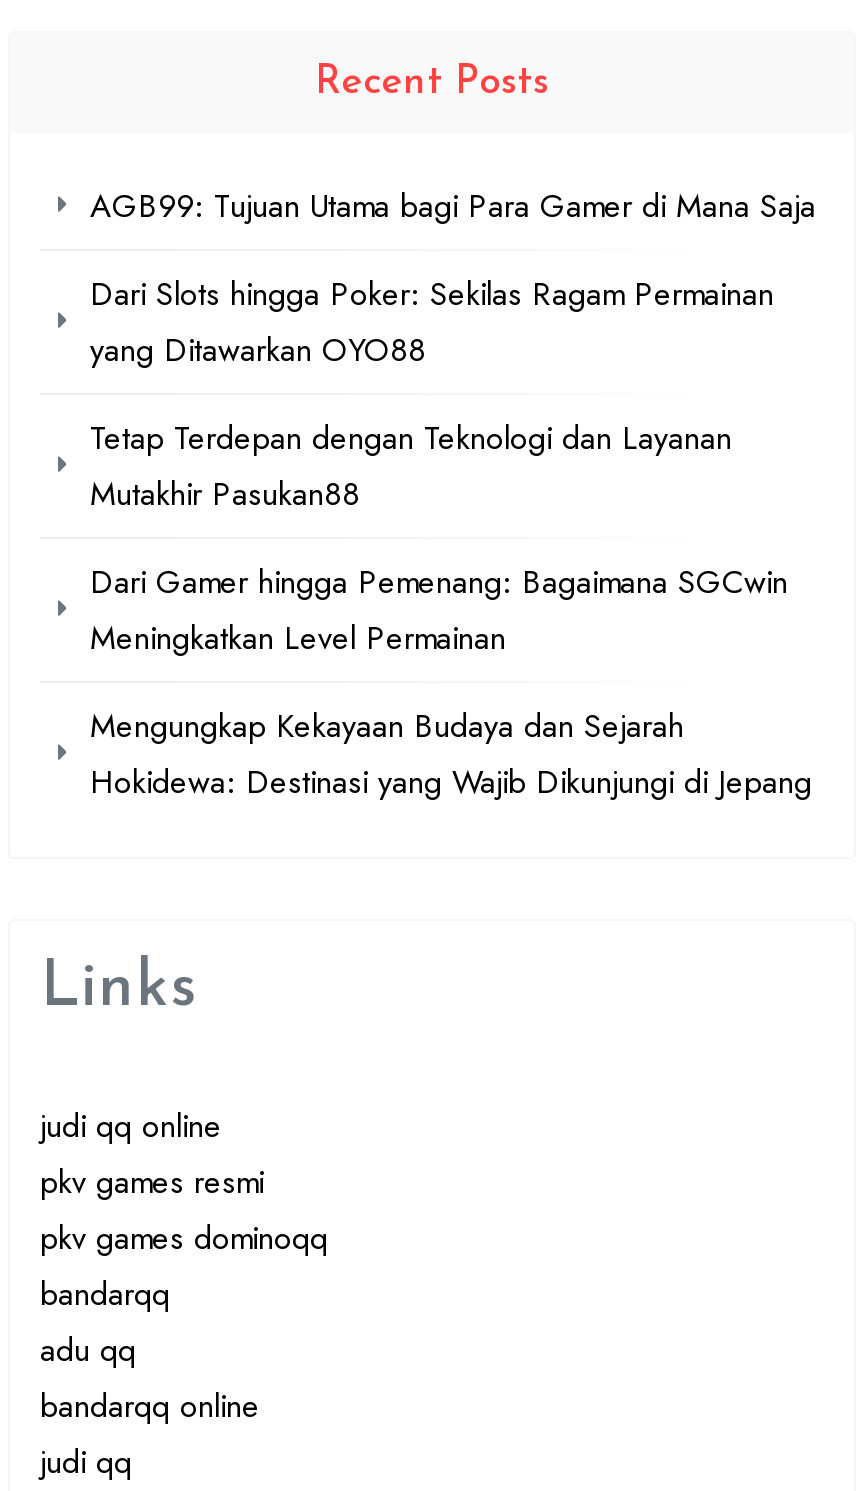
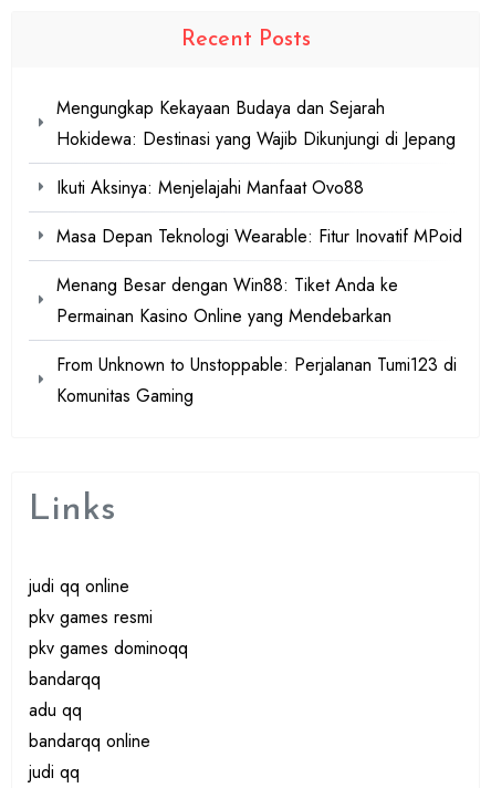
[90,182,816,660] AGB99: Tujuan Utama bagi Para Gamer di Mana Saja | Dari Slots hingga Poker: Sekilas Ragam Permainan | yang Ditawarkan OYO88 | Tetap Terdepan dengan Teknologi dan Layanan | Mutakhir Pasukan88 | Dari Gamer hingga Pemenang: Bagaimana SGCwin | Meningkatkan Level Permainan -> none
moved [90,702,812,804] -> [56,95,456,151]: Mengungkap Kekayaan Budaya dan Sejarah | Hokidewa: Destinasi yang Wajib Dikunjungi di Jepang
none -> [56,174,462,408] Ikuti Aksinya: Menjelajahi Manfaat Ovo88 | Masa Depan Teknologi Wearable: Fitur Inovatif MPoid | Menang Besar dengan Win88: Tiket Anda ke | Permainan Kasino Online yang Mendebarkan | From Unknown to Unstoppable: Perjalanan Tumi123 di | Komunitas Gaming

